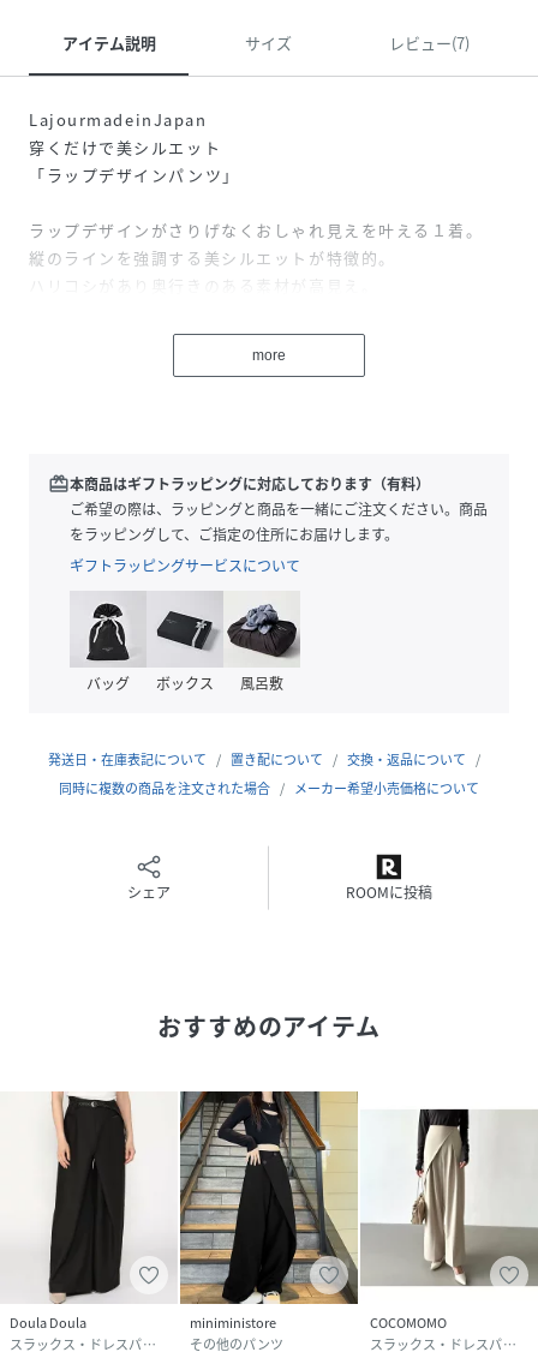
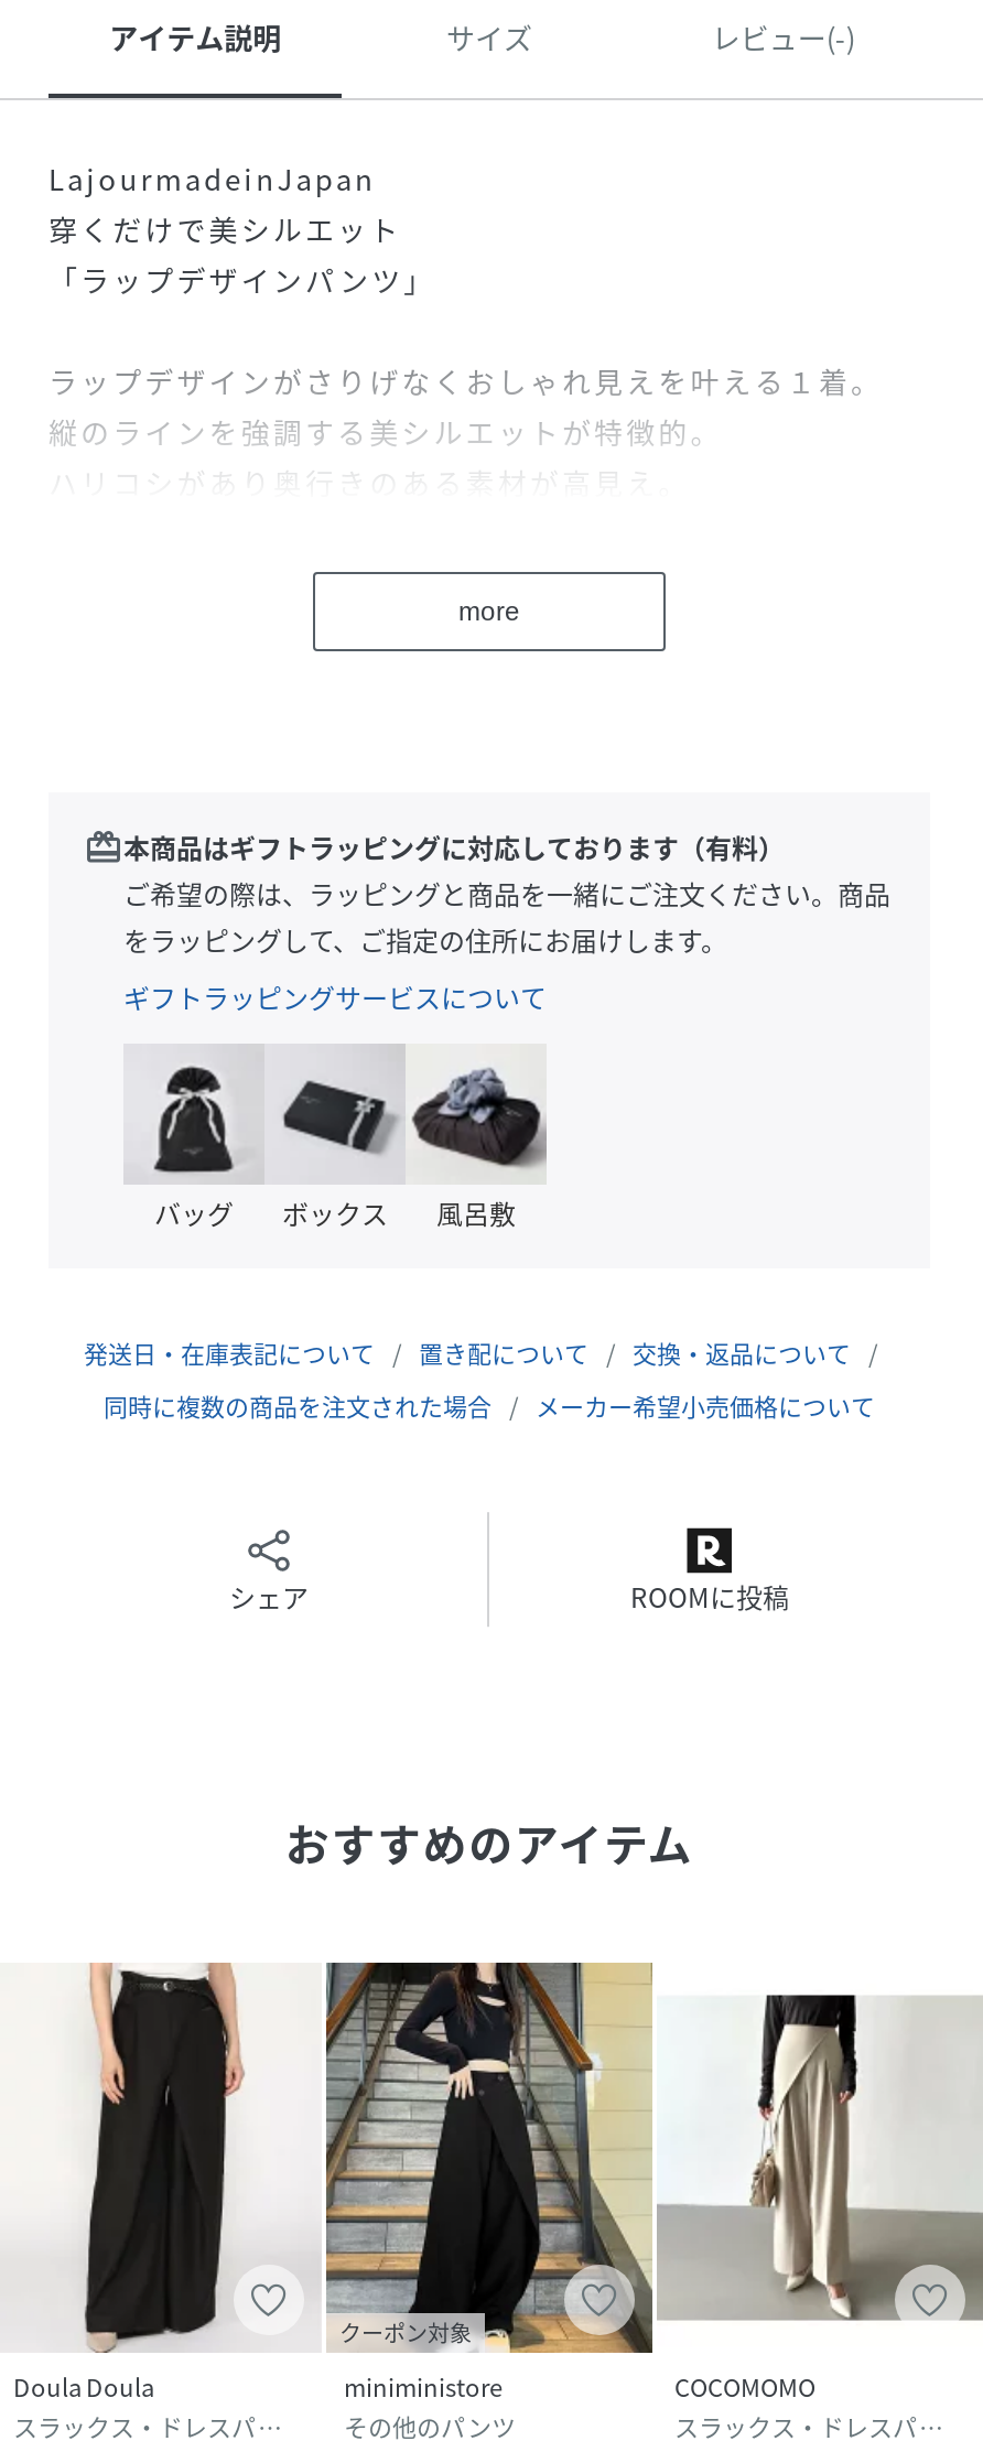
[389,31,469,54] レビュー(7) -> [711,16,855,58] レビュー(-)
none -> [339,2316,472,2349] クーポン対象

